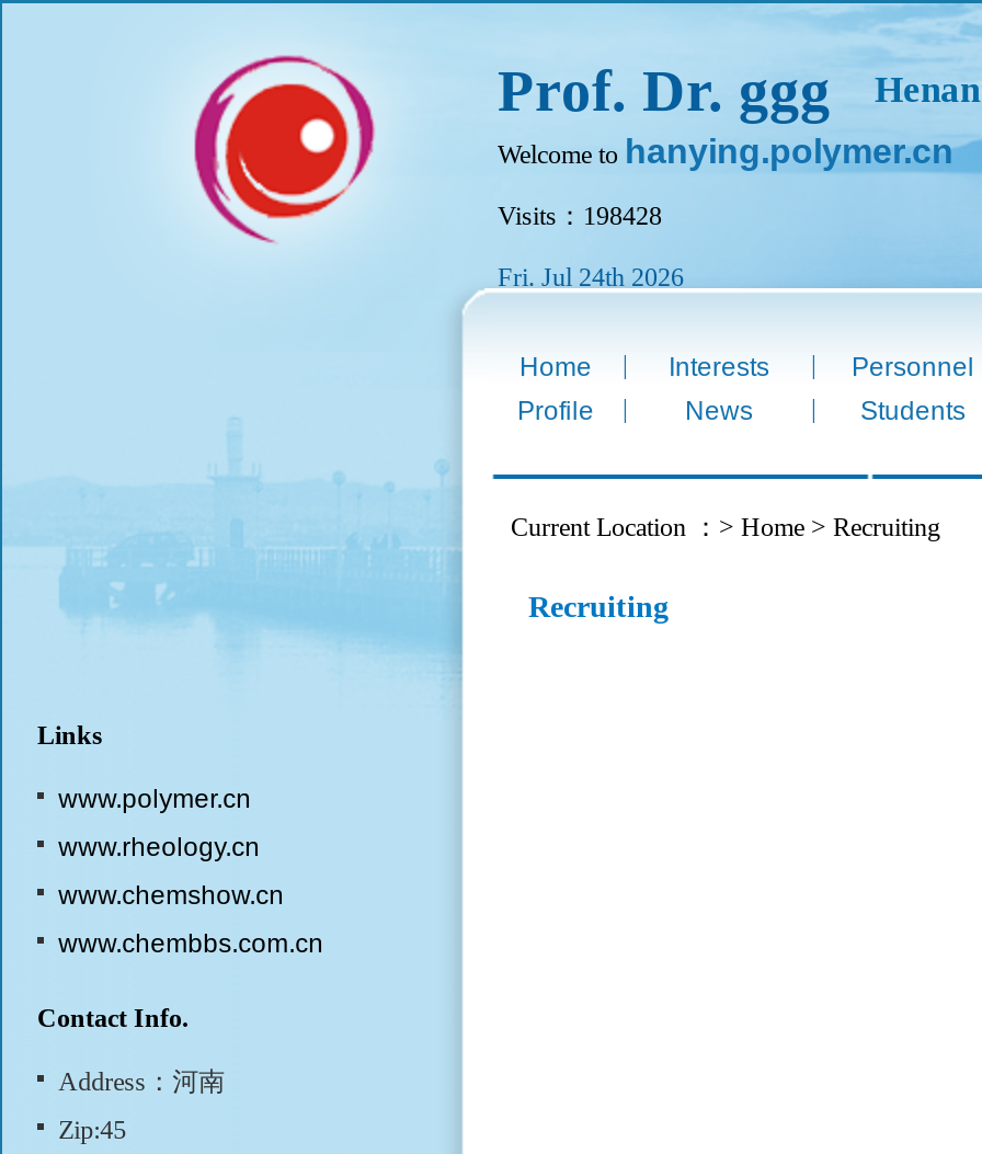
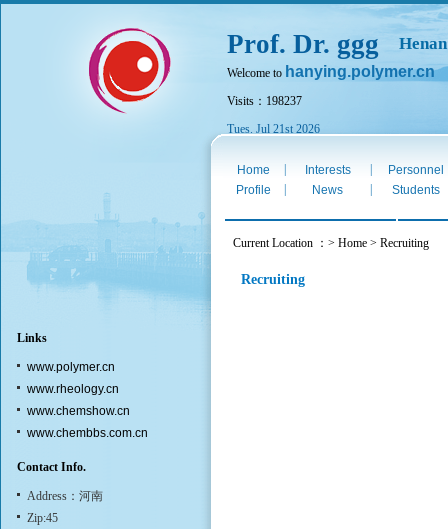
[498,201,662,231] Visits：198428 -> [227,94,302,108] Visits：198237
[498,262,684,293] Fri. Jul 24th 2026 -> [227,122,320,136] Tues. Jul 21st 2026

